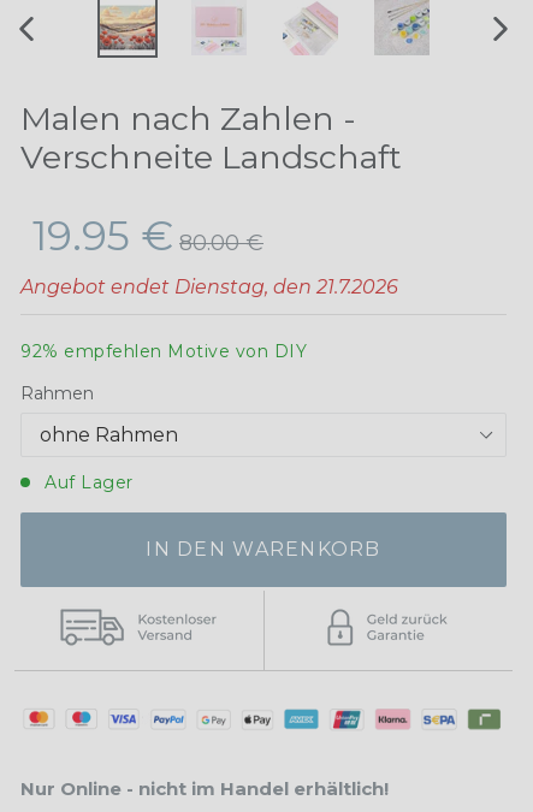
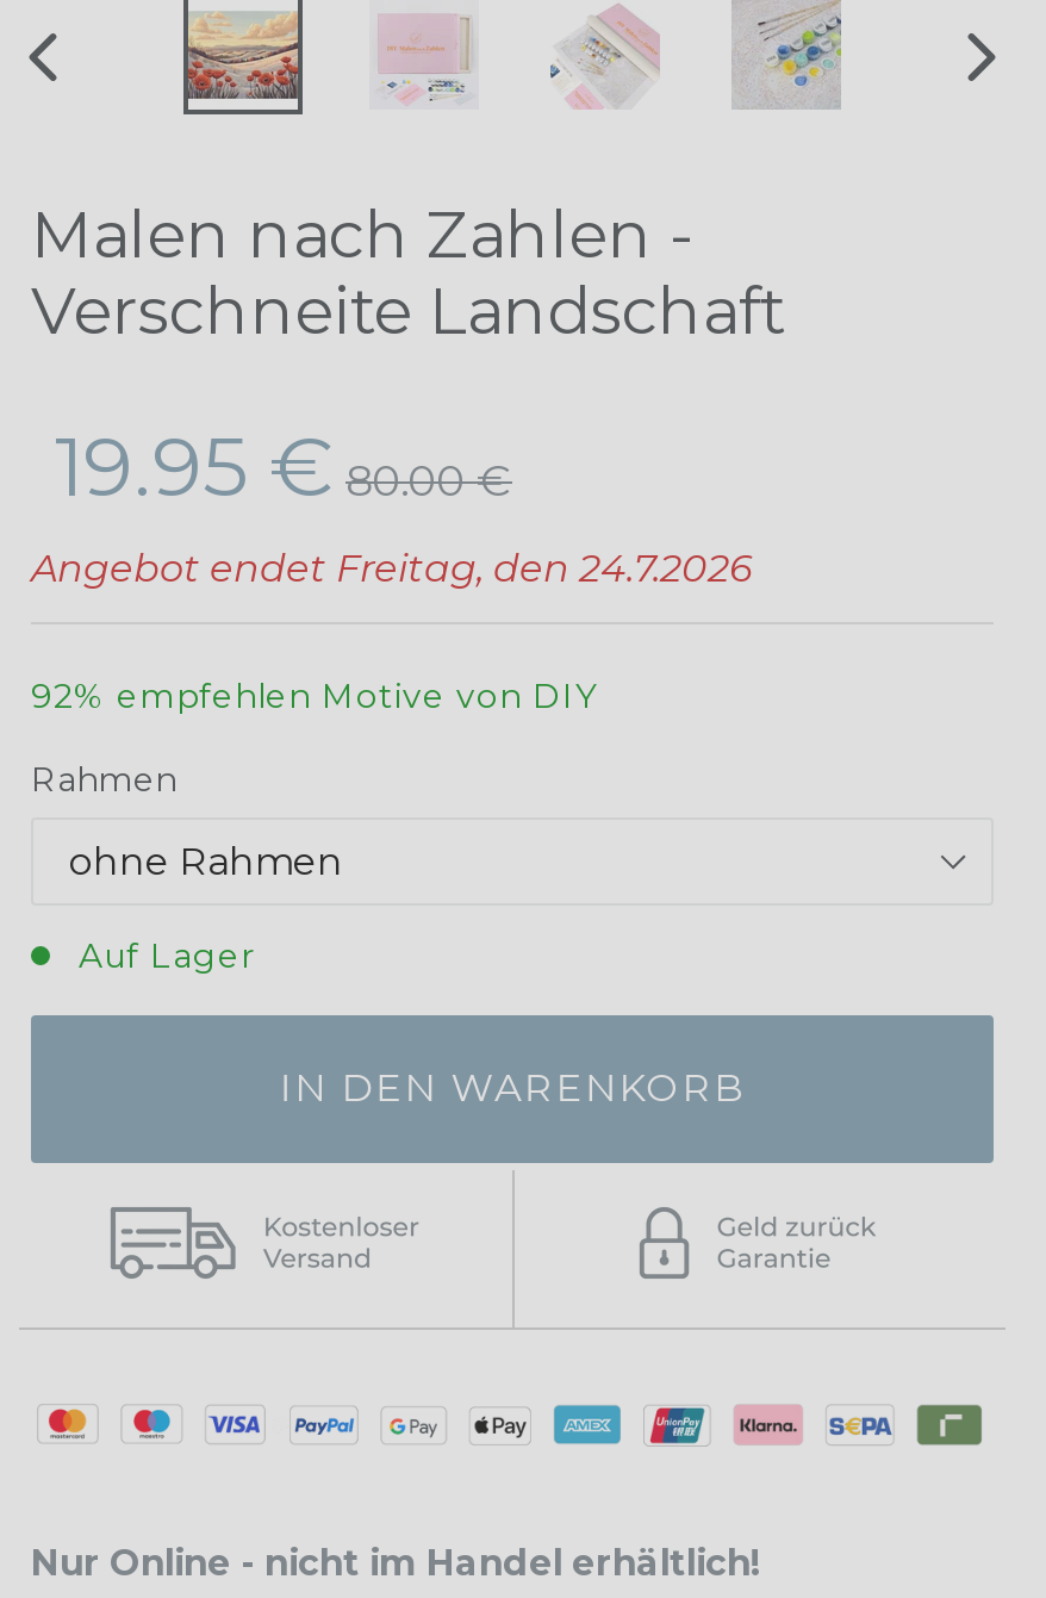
[20,275,398,298] Angebot endet Dienstag, den 21.7.2026 -> [31,546,753,591] Angebot endet Freitag, den 24.7.2026

